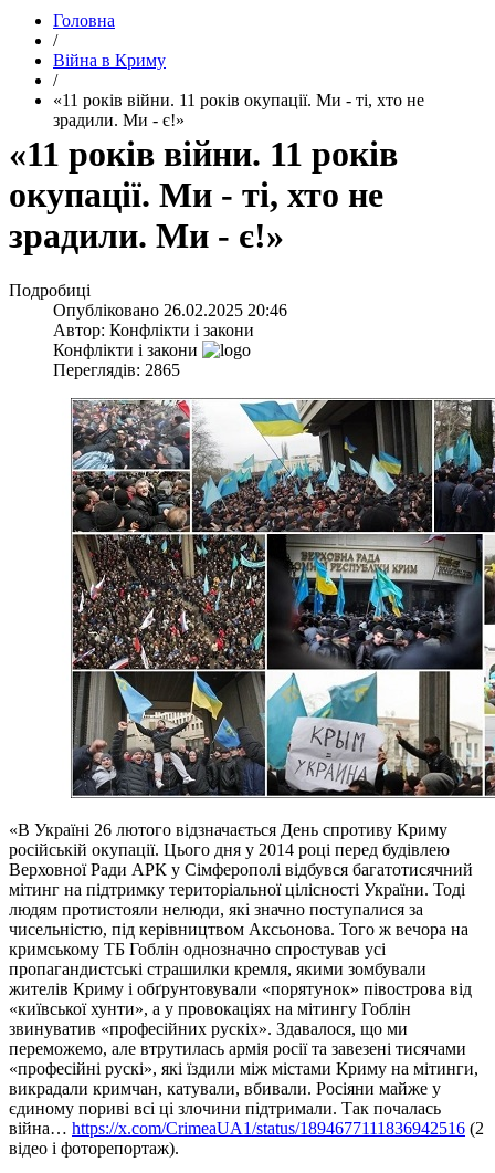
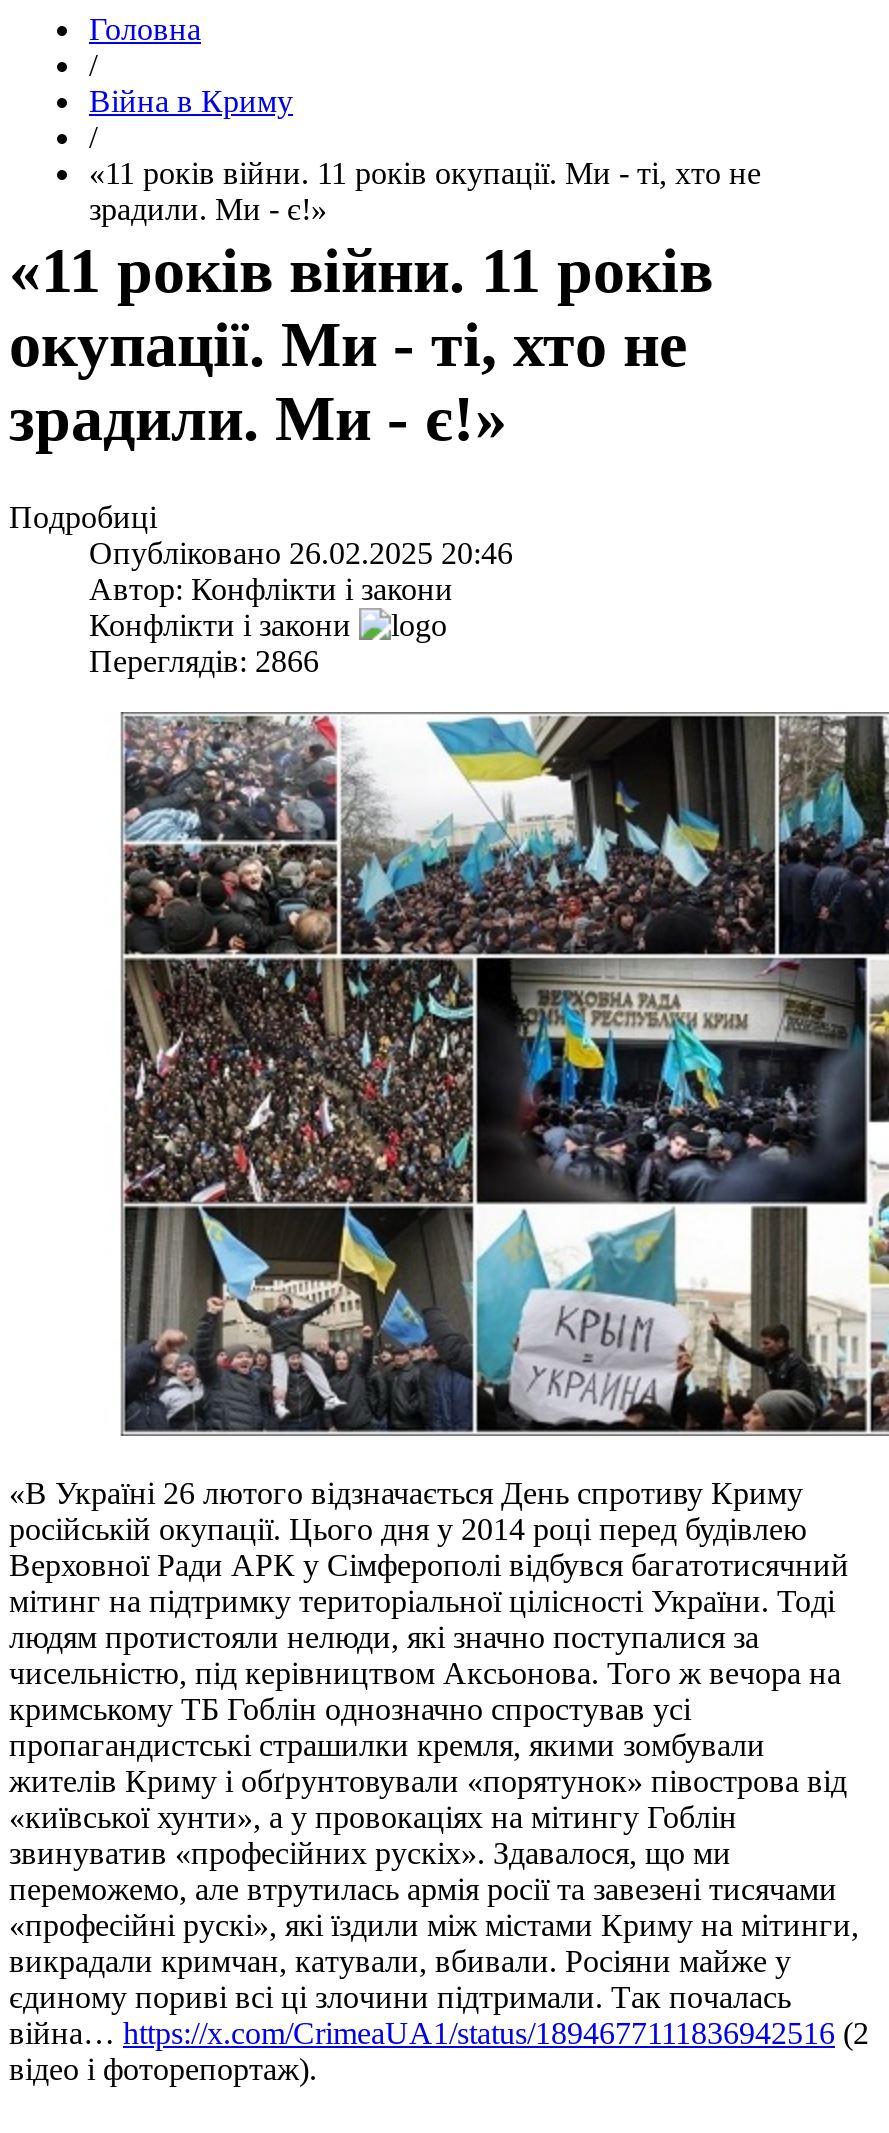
[53,360,180,379] Переглядів: 2865 -> [89,644,319,678] Переглядів: 2866

